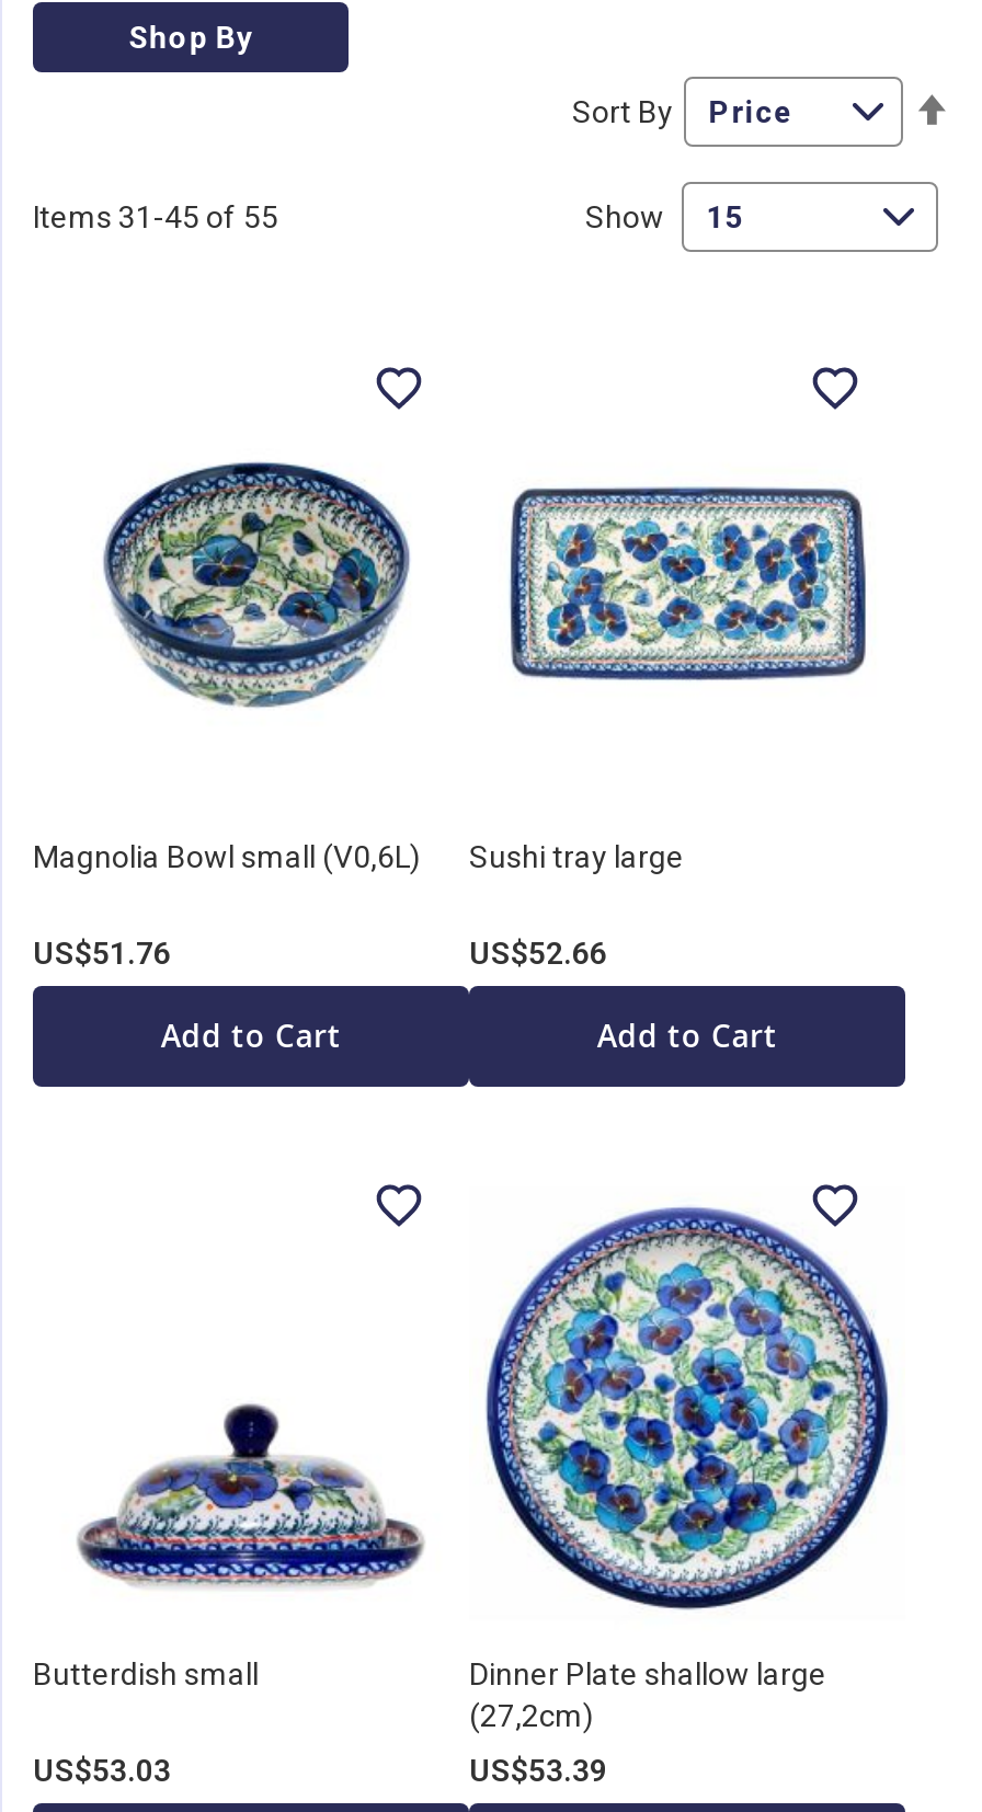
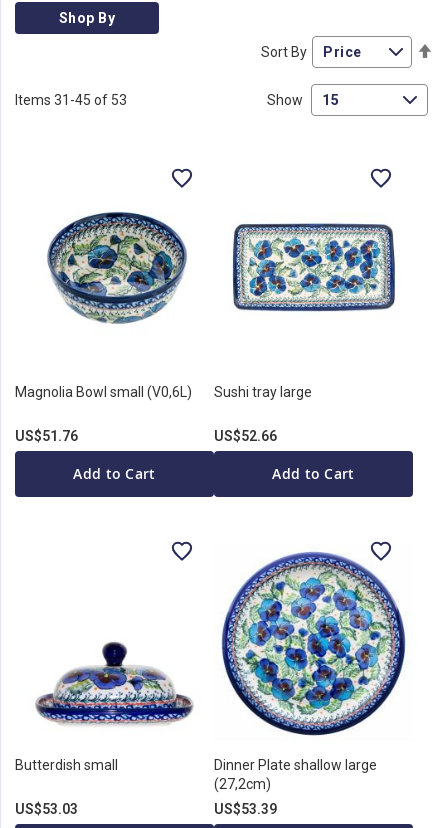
[33,199,278,234] Items 31 -45 of 55 -> [15,92,127,108] Items 31 -45 of 53

